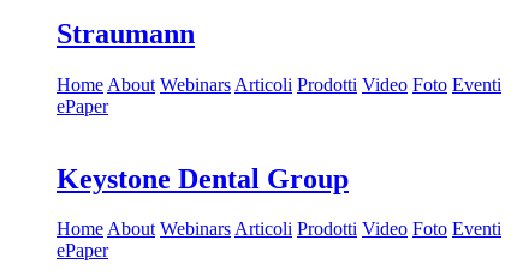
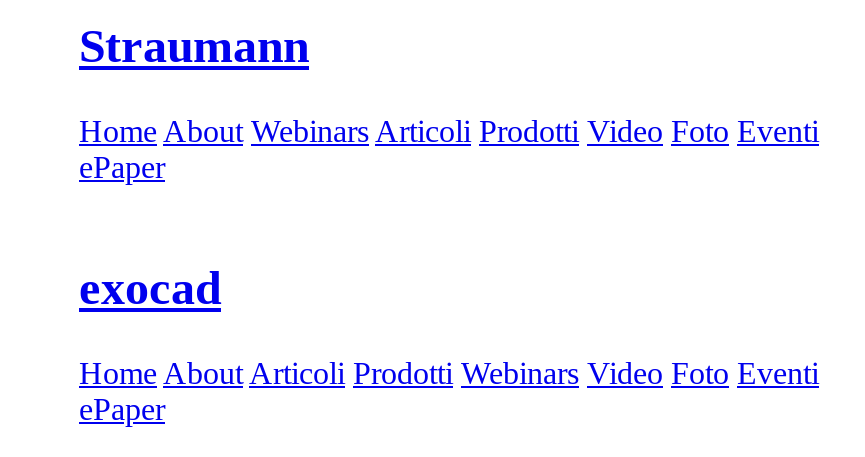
[57,163,349,194] Keystone Dental Group -> [79,261,221,313] exocad
[57,219,501,239] Home About Webinars Articoli Prodotti Video Foto Eventi -> [79,355,819,389] Home About Articoli Prodotti Webinars Video Foto Eventi

